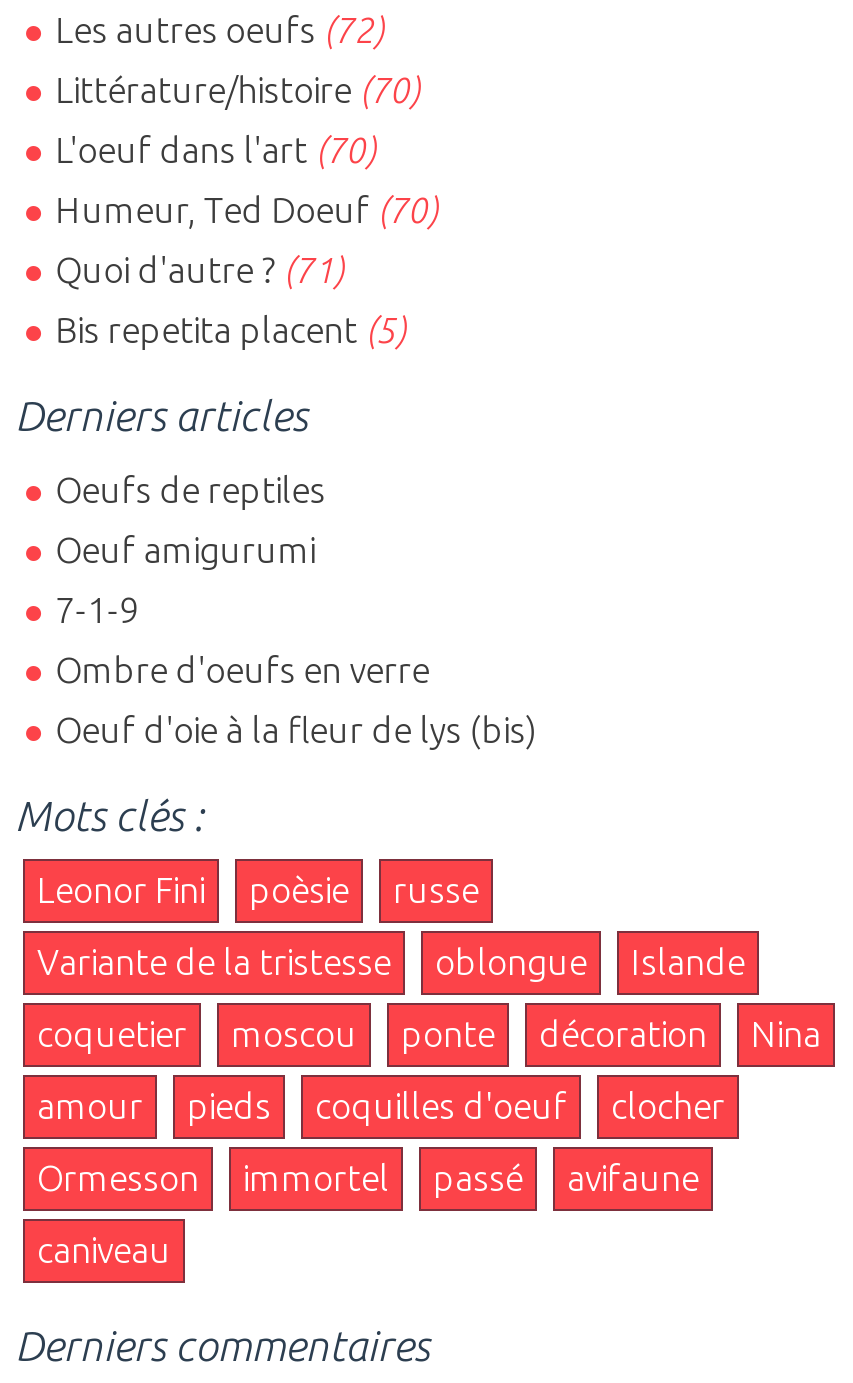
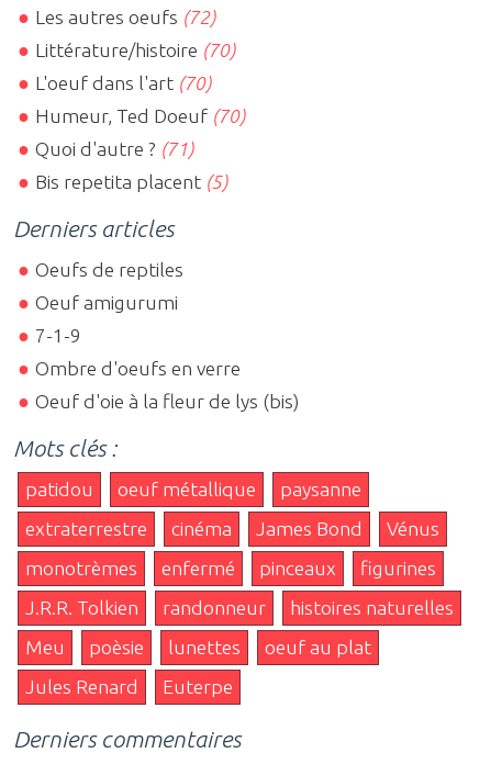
[37,871,205,909] Leonor Fini -> [25,478,454,657] patidou | oeuf métallique | paysanne | extraterrestre | cinéma | James Bond | Vénus | monotrèmes | enfermé | pinceaux | figurines | J.R.R. Tolkien | randonneur | histoires naturelles | Meu
[37,871,821,1269] russe | Variante de la tristesse | oblongue | Islande | coquetier | moscou | ponte | décoration | Nina | amour | pieds | coquilles d'oeuf | clocher | Ormesson | immortel | passé | avifaune | caniveau -> [25,636,371,697] lunettes | oeuf au plat | Jules Renard | Euterpe
moved [249,871,349,909] -> [89,636,144,657]: poèsie

